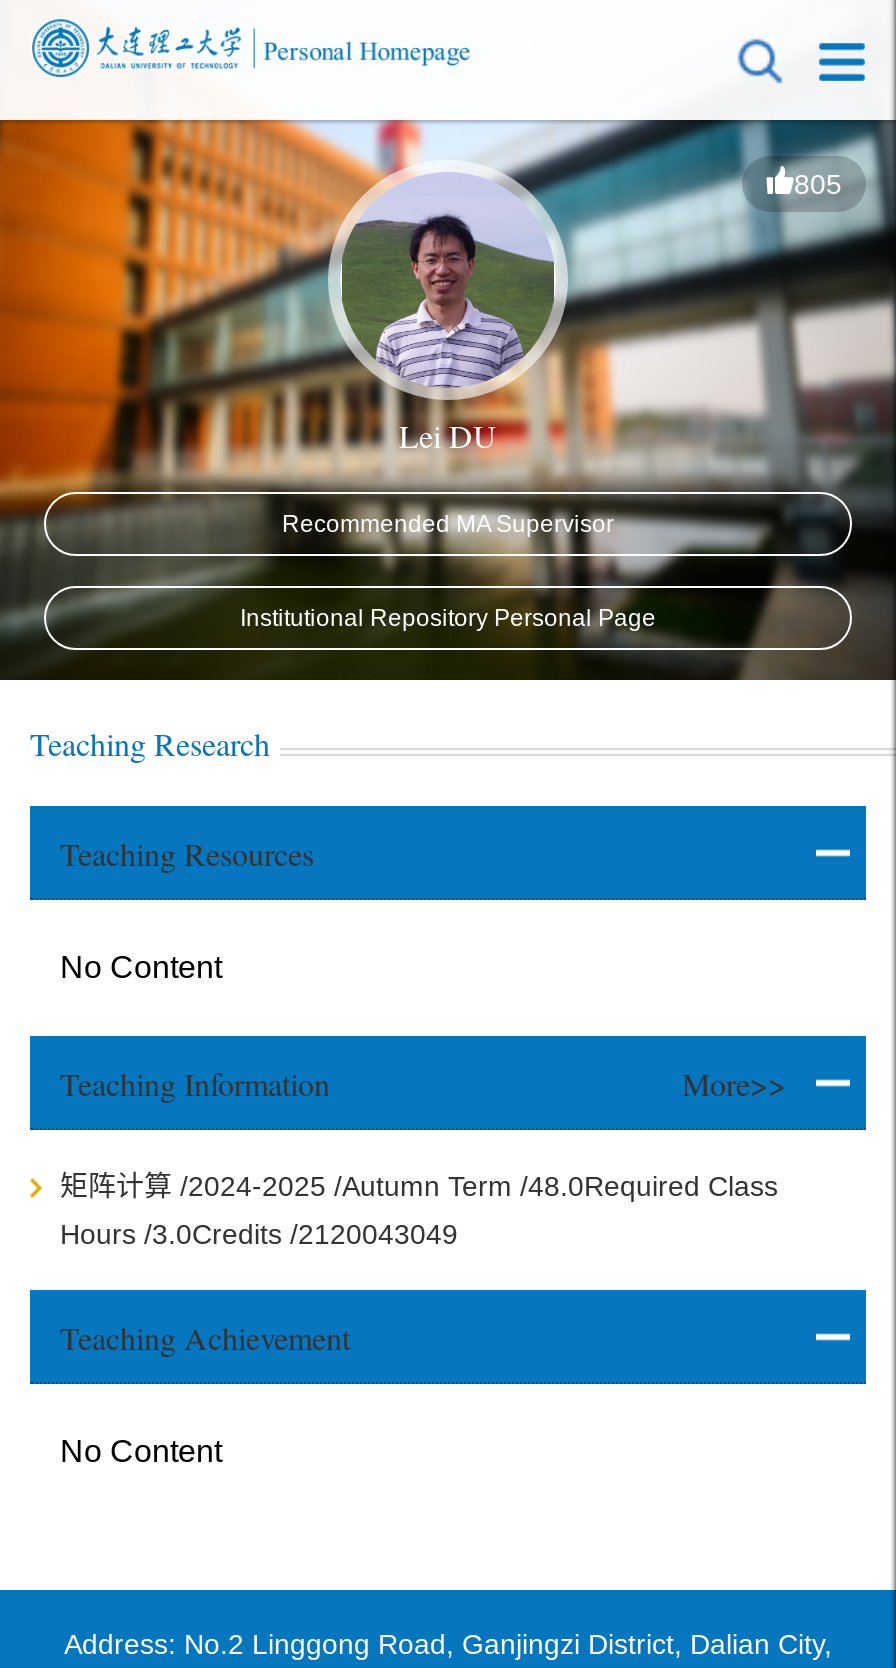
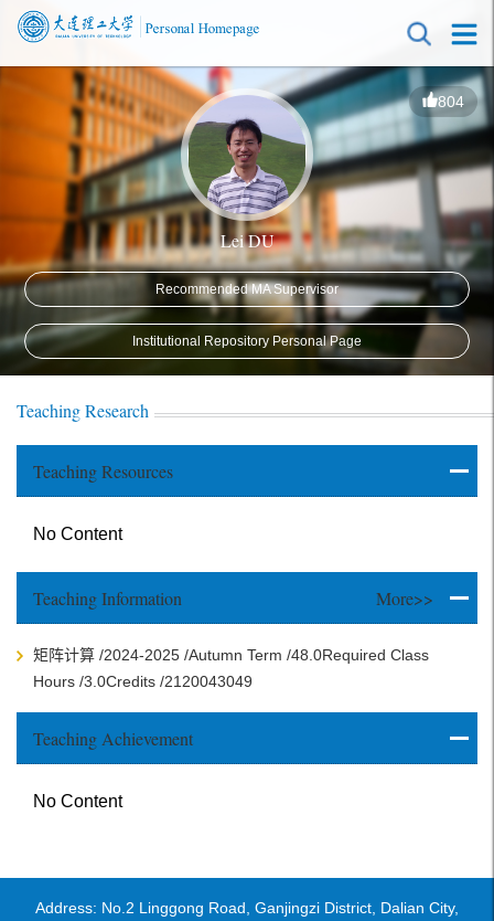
[794,168,842,200] 805 -> [438,93,464,110] 804

